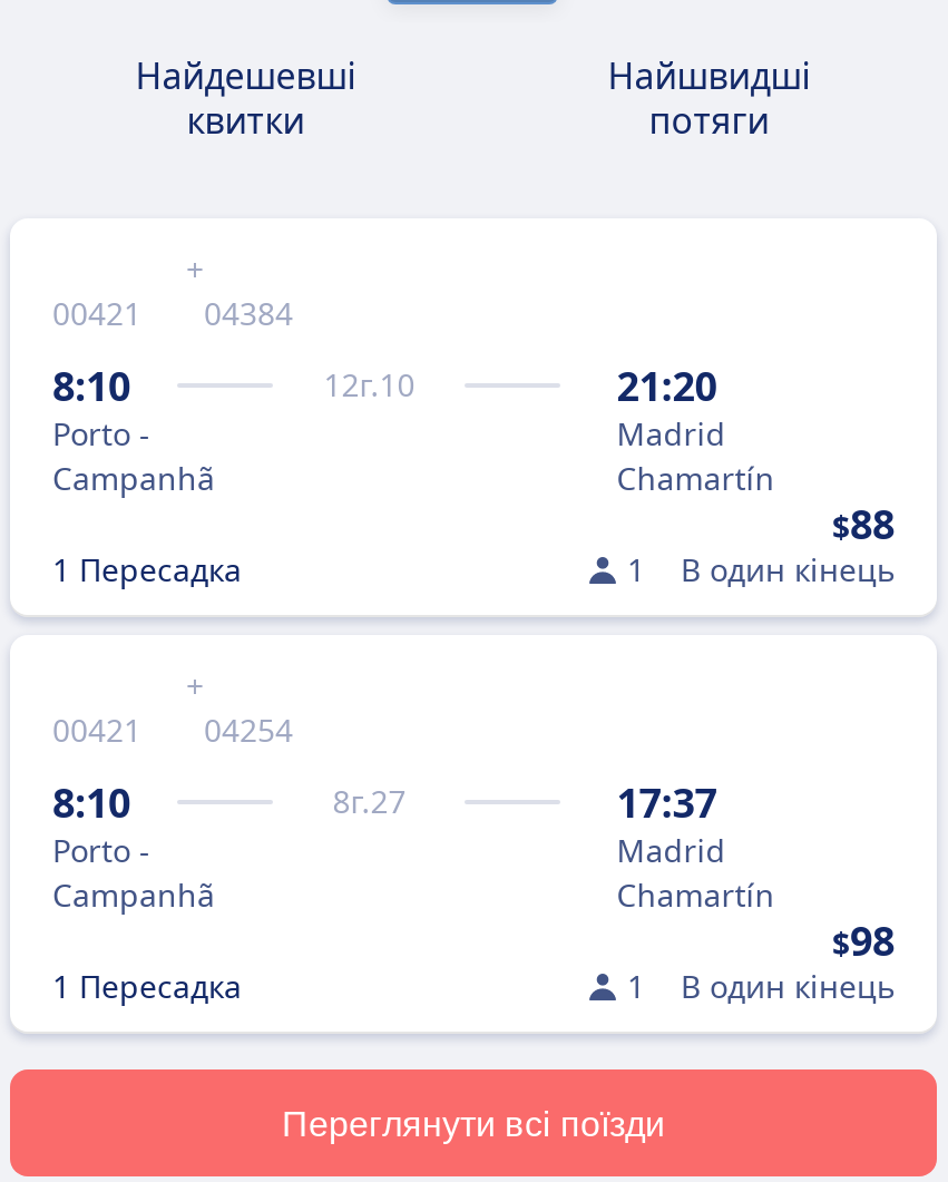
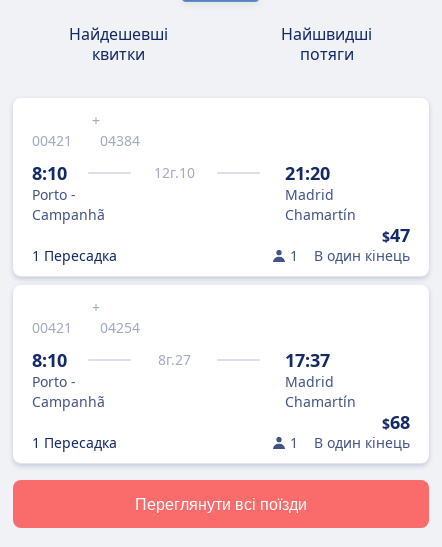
[832,497,895,550] $88 -> [382,223,410,247] $47
[832,914,895,967] $98 -> [382,410,410,434] $68

